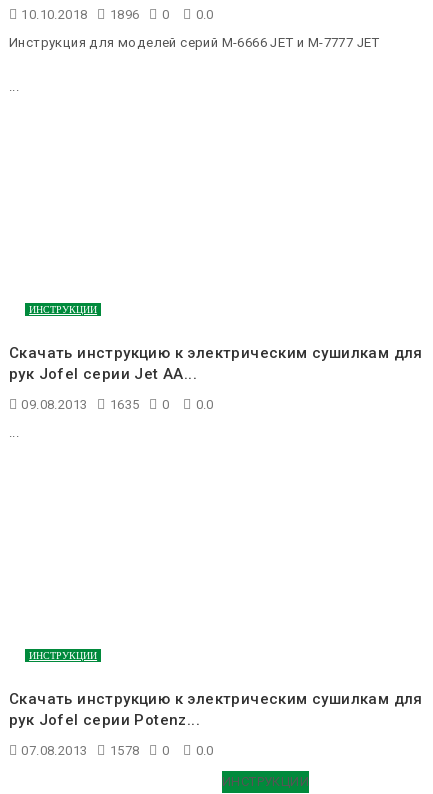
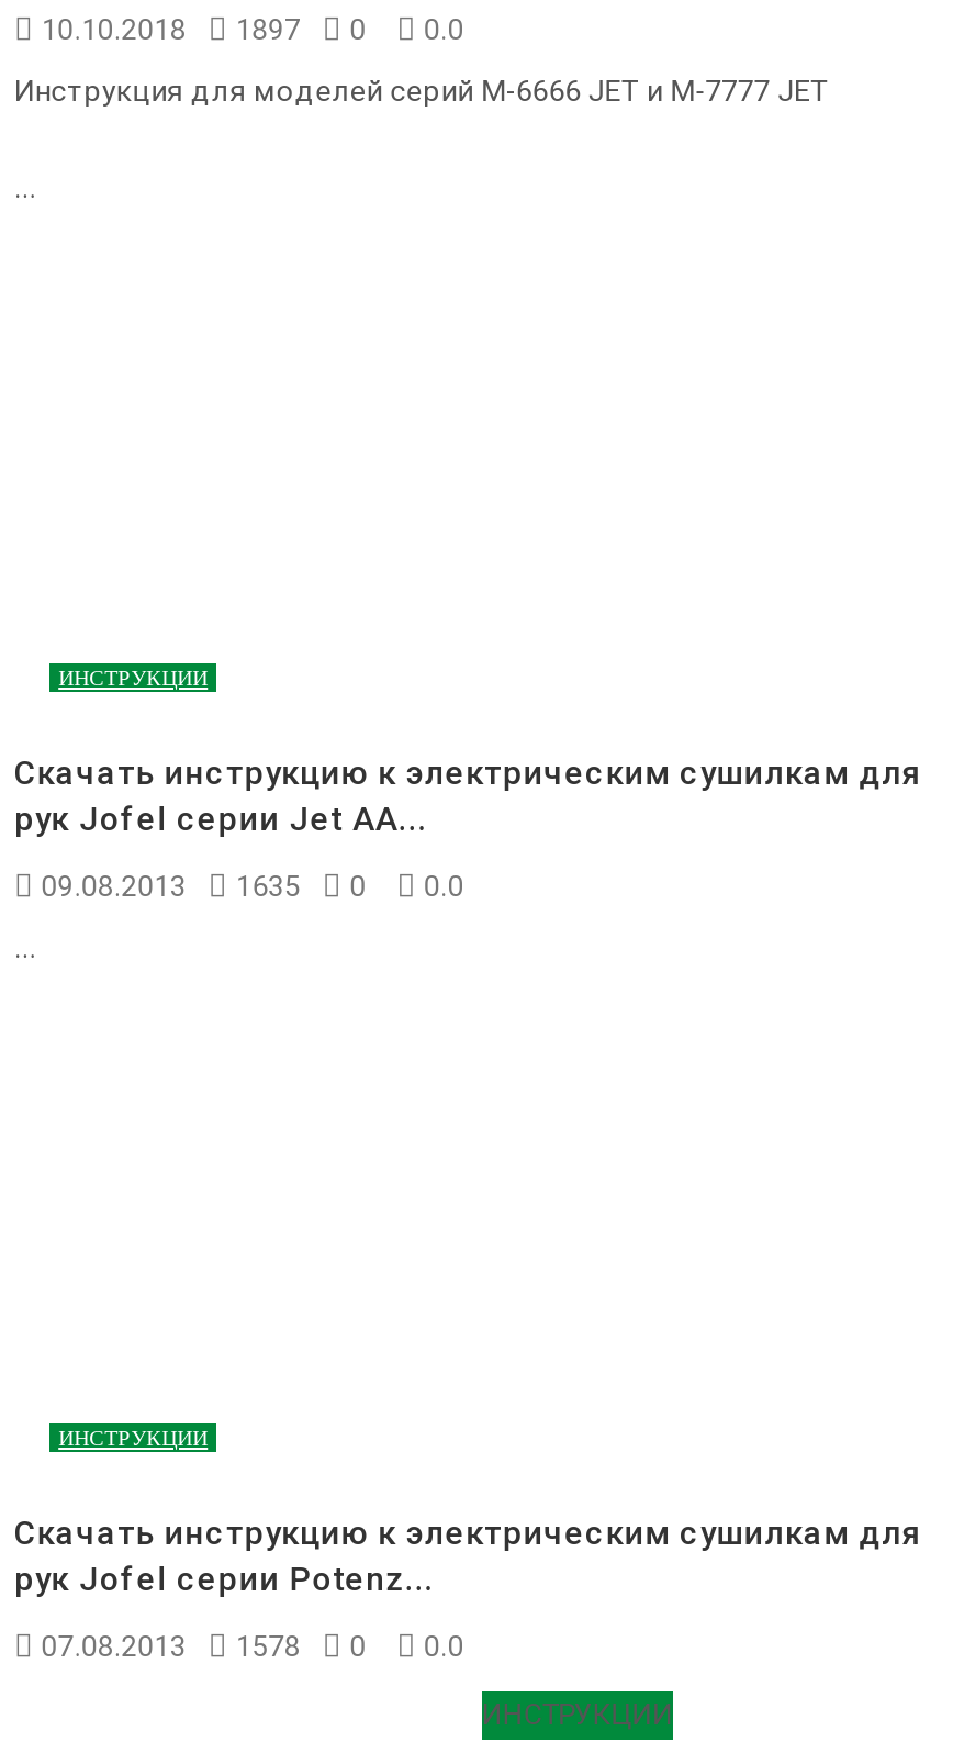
[21,7,214,22] 10.10.2018 1896 0 0.0 -> [42,14,464,47] 10.10.2018 1897 0 0.0

